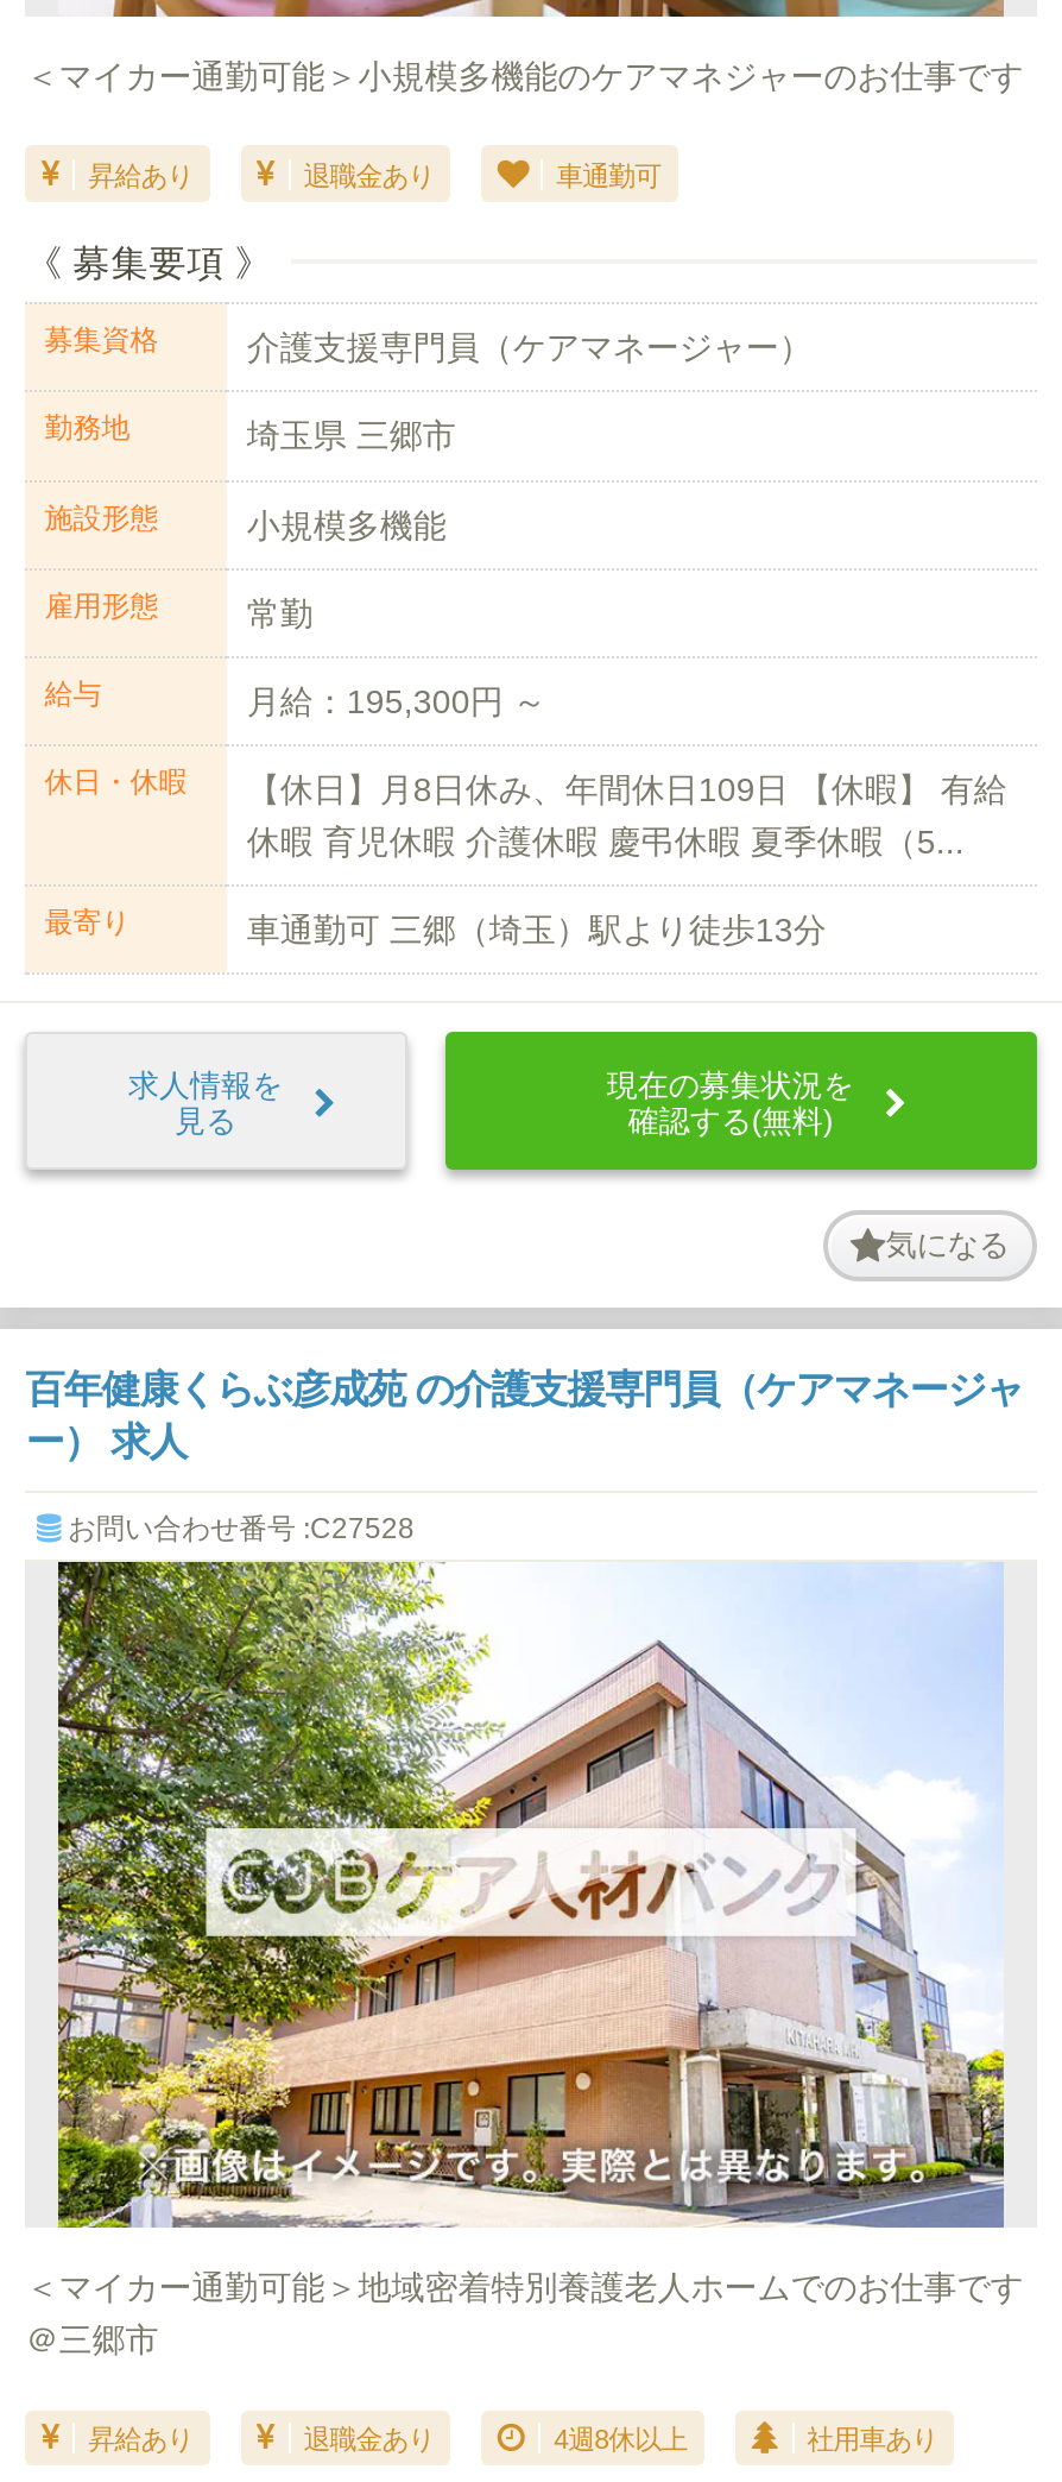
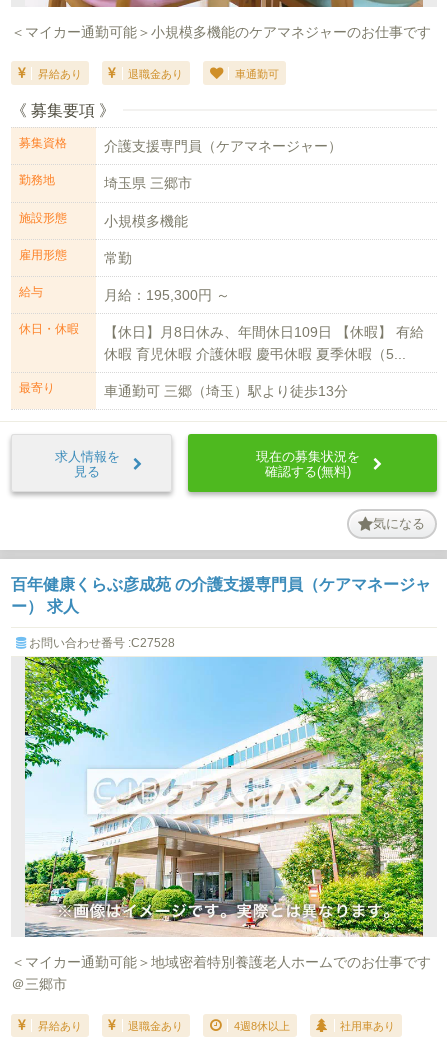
[56,1560,1006,2230] [image] -> [24,656,424,938] [image]

